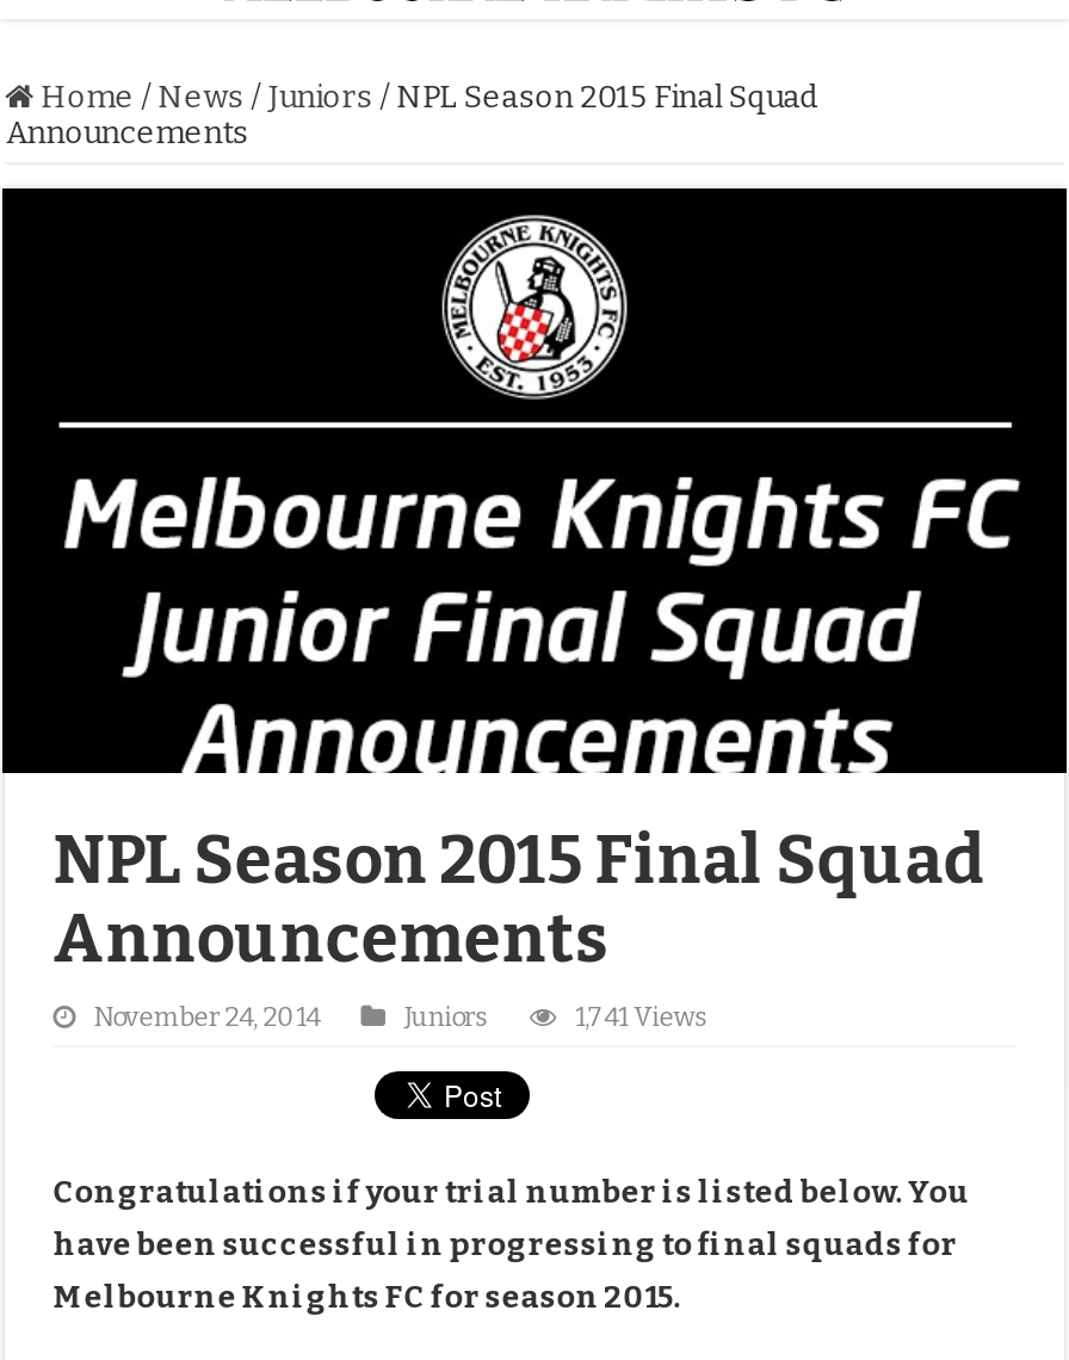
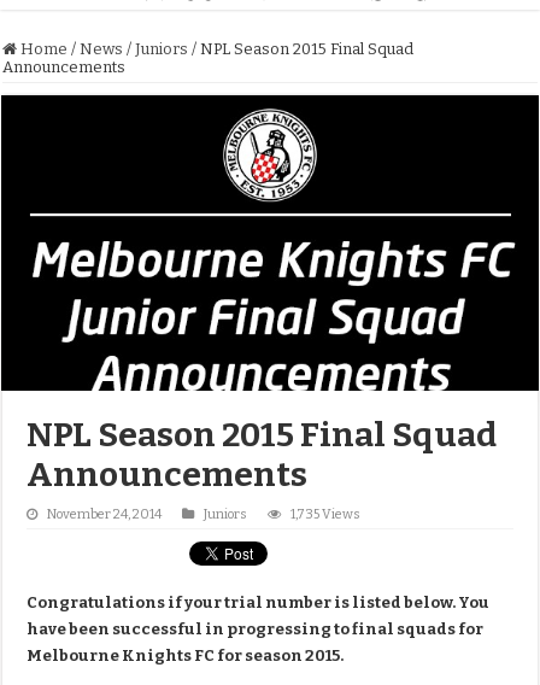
[576,1003,709,1034] 1,741 Views -> [291,507,361,523] 1,735 Views

